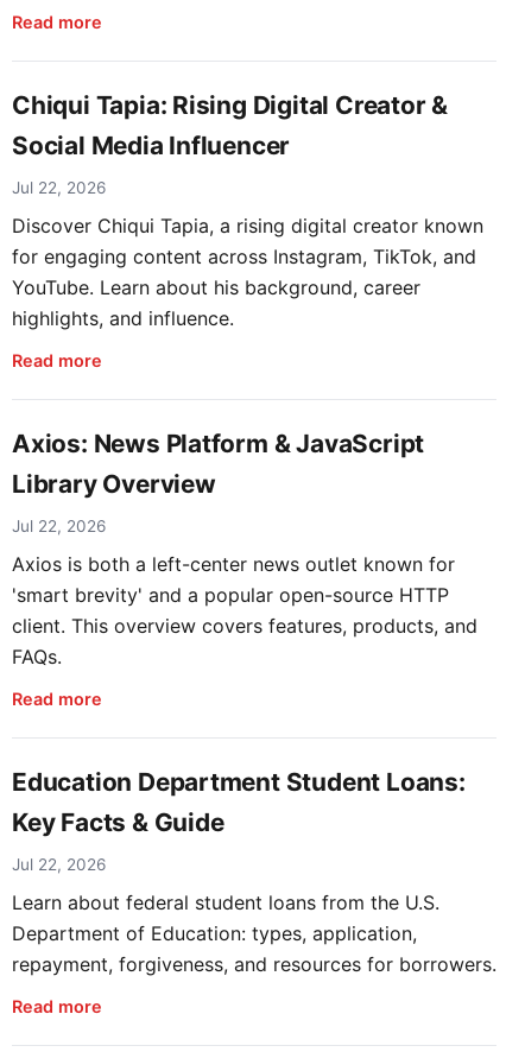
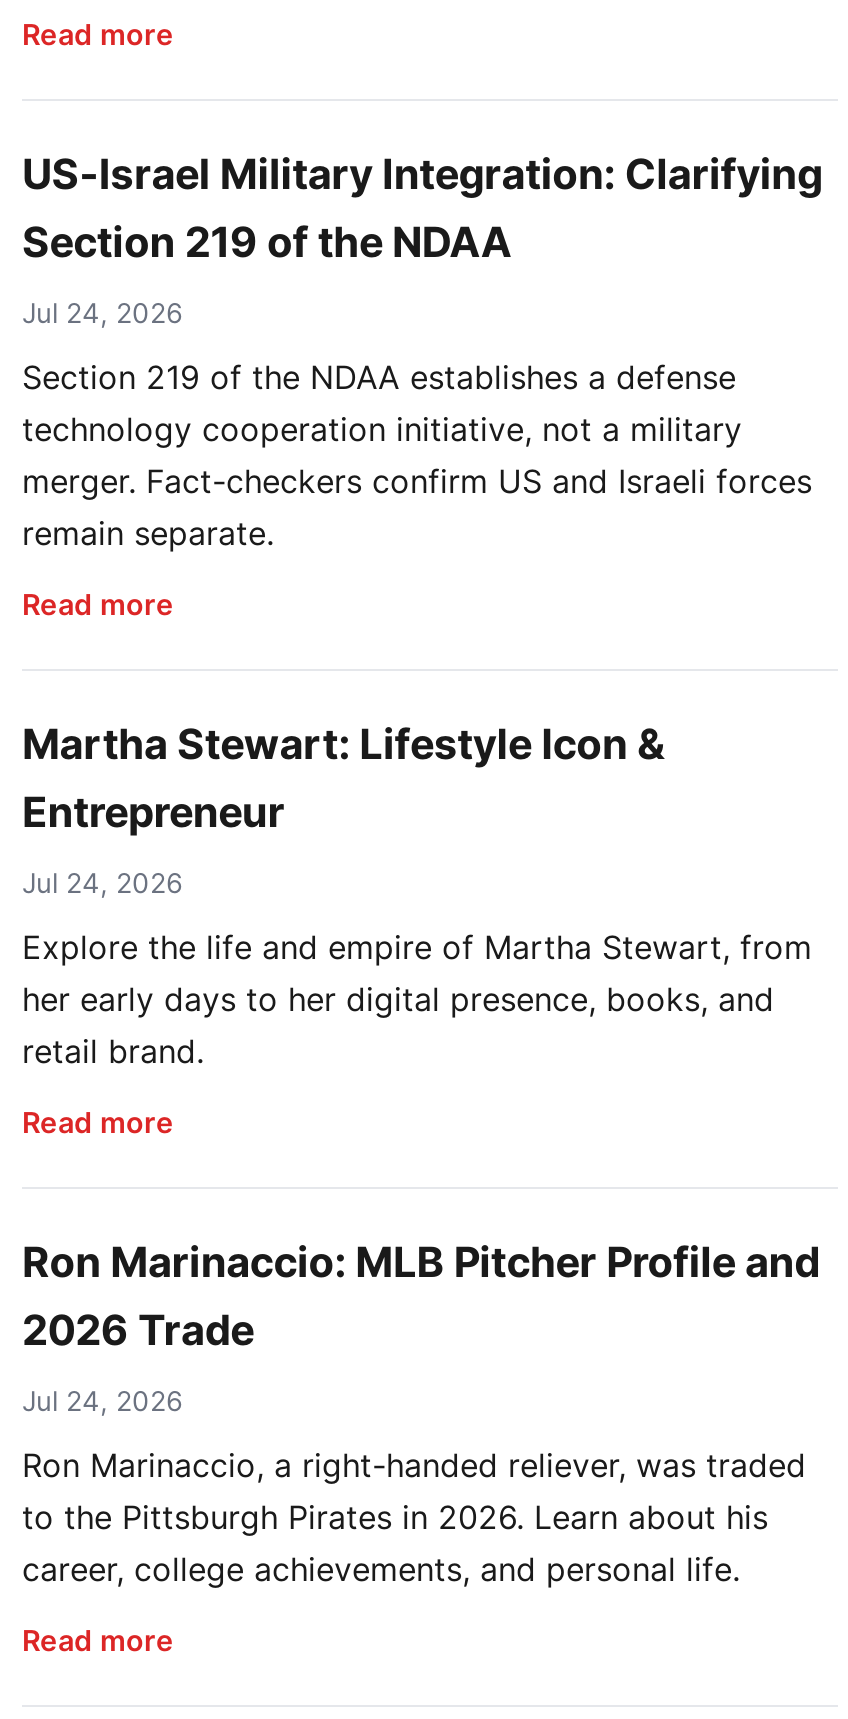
[12,91,448,161] Chiqui Tapia: Rising Digital Creator & | Social Media Influencer -> [22,150,823,268] US-Israel Military Integration: Clarifying | Section 219 of the NDAA
[12,178,106,197] Jul 22, 2026 -> [22,297,182,329] Jul 24, 2026
[12,213,483,330] Discover Chiqui Tapia, a rising digital creator known | for engaging content across Instagram, TikTok, and | YouTube. Learn about his background, career | highlights, and influence. -> [22,357,812,553] Section 219 of the NDAA establishes a defense | technology cooperation initiative, not a military | merger. Fact-checkers confirm US and Israeli forces | remain separate.
[12,429,424,499] Axios: News Platform & JavaScript | Library Overview -> [22,720,665,838] Martha Stewart: Lifestyle Icon & | Entrepreneur
[12,516,106,535] Jul 22, 2026 -> [22,866,182,898] Jul 24, 2026
[12,552,477,668] Axios is both a left-center news outlet known for | 'smart brevity' and a popular open-source HTTP | client. This overview covers features, products, and | FAQs. -> [22,926,812,1070] Explore the life and empire of Martha Stewart, from | her early days to her digital presence, books, and | retail brand.
[12,767,465,837] Education Department Student Loans: | Key Facts & Guide -> [22,1238,820,1356] Ron Marinaccio: MLB Pitcher Profile and | 2026 Trade
[12,855,106,874] Jul 22, 2026 -> [22,1384,182,1416] Jul 24, 2026
[12,890,496,976] Learn about federal student loans from the U.S. | Department of Education: types, application, | repayment, forgiveness, and resources for borrowers. -> [22,1444,806,1588] Ron Marinaccio, a right-handed reliever, was traded | to the Pittsburgh Pirates in 2026. Learn about his | career, college achievements, and personal life.

